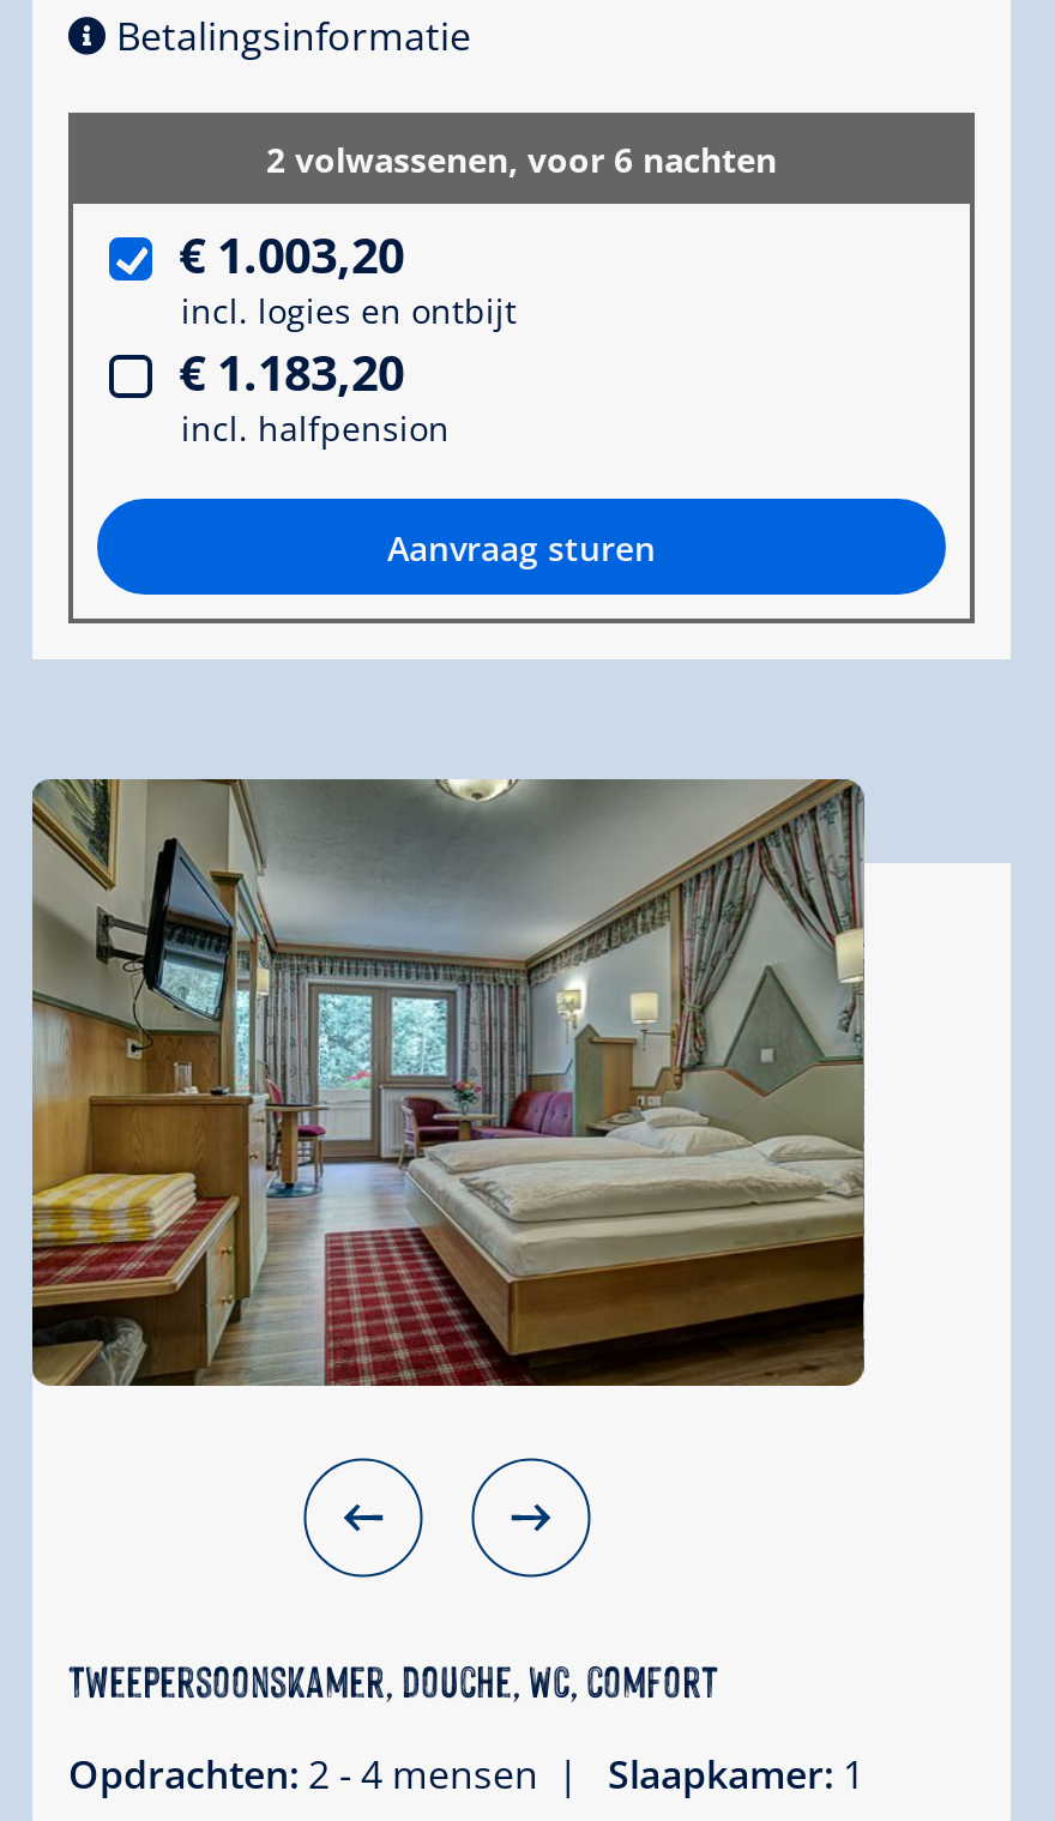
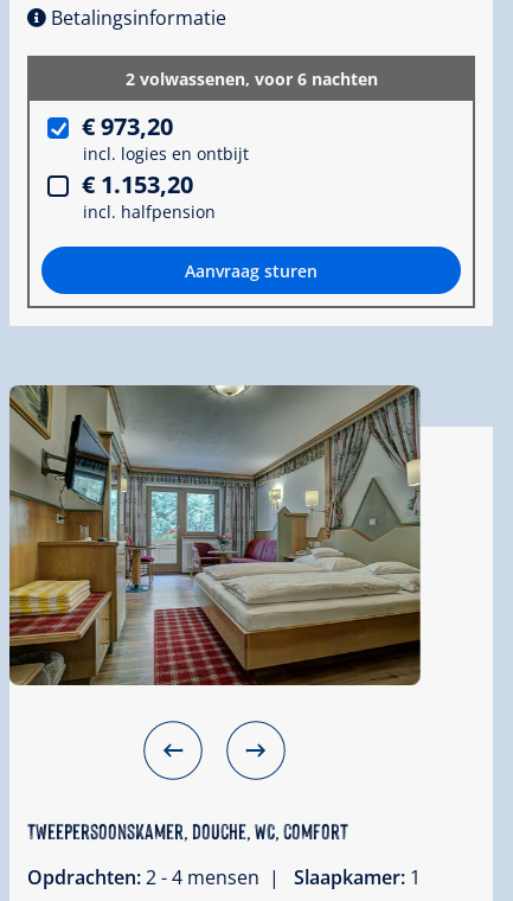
[179,224,404,289] € 1.003,20 -> [82,111,173,143] € 973,20
[179,342,404,406] € 1.183,20 -> [82,169,193,201] € 1.153,20

